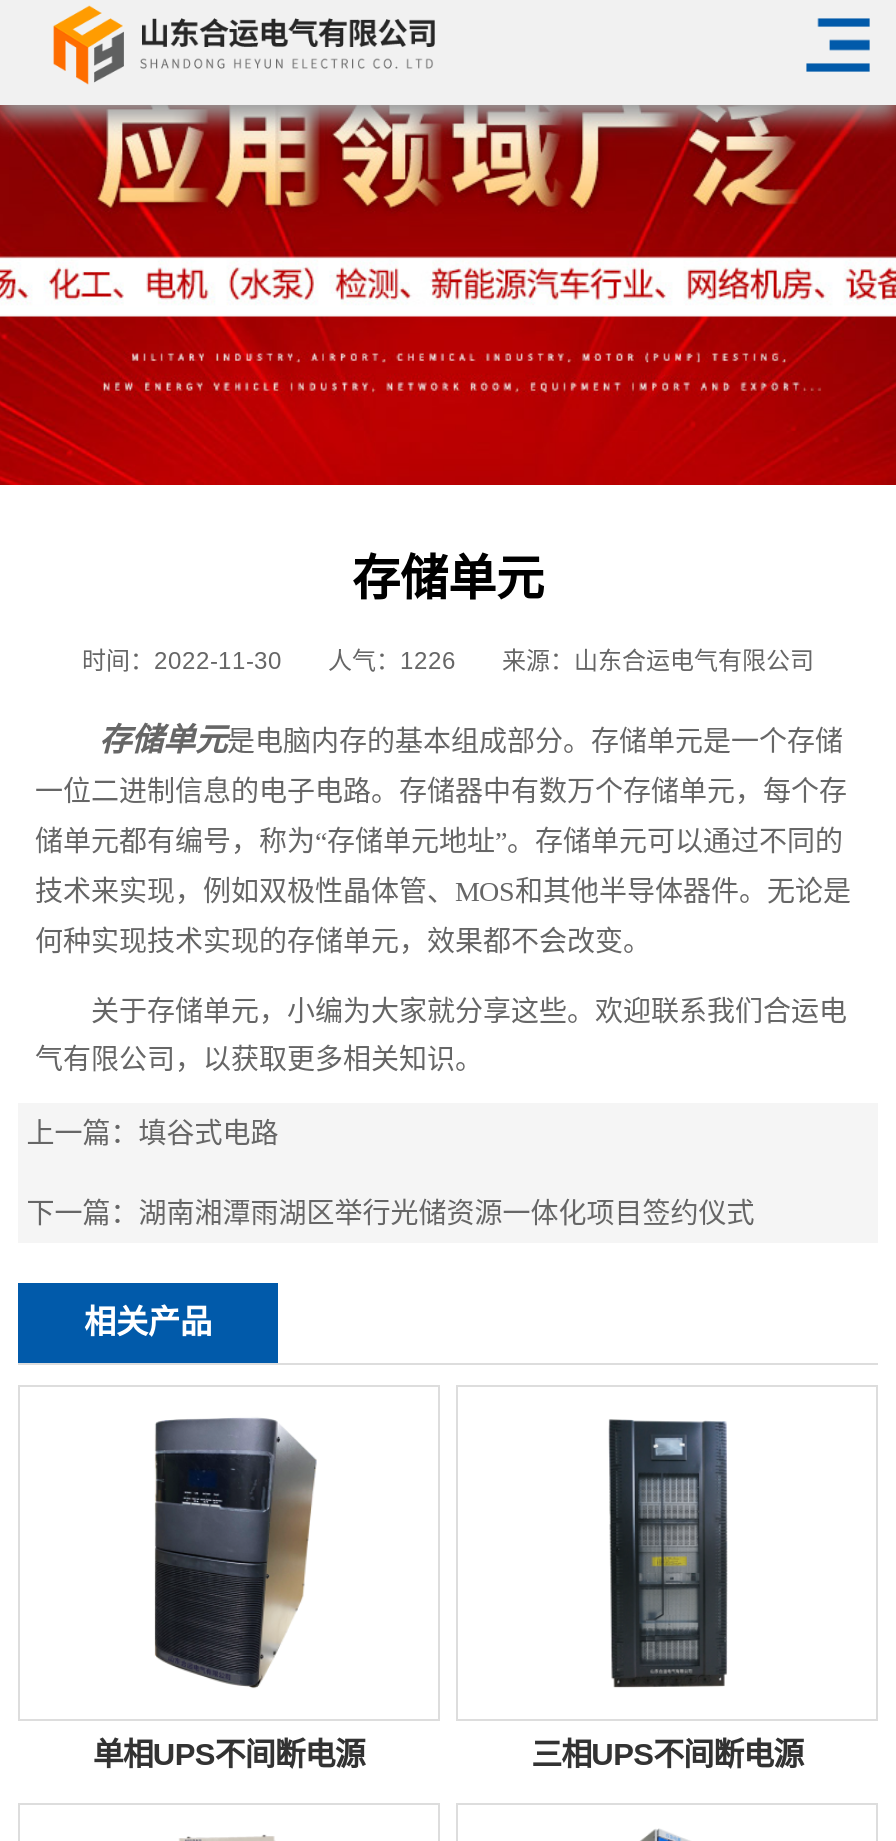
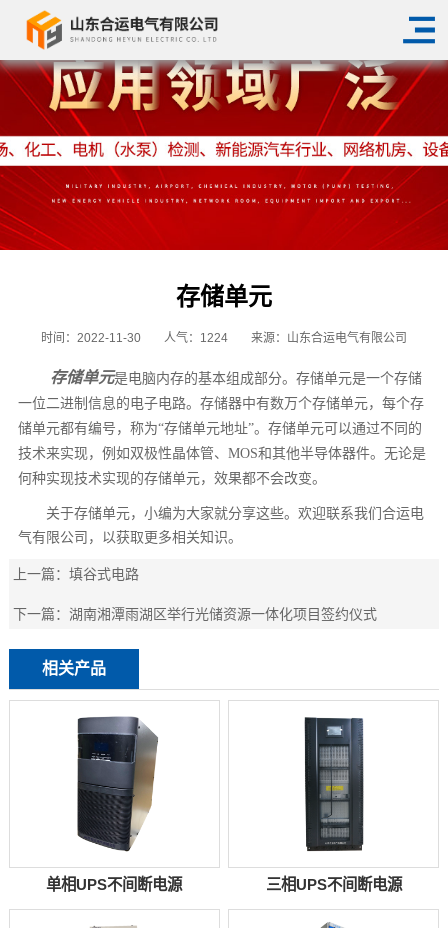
[82,647,814,675] 时间：2022-11-30 人气：1226 来源：山东合运电气有限公司 -> [41,331,407,345] 时间：2022-11-30 人气：1224 来源：山东合运电气有限公司

